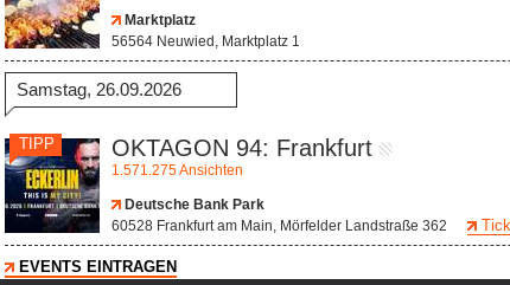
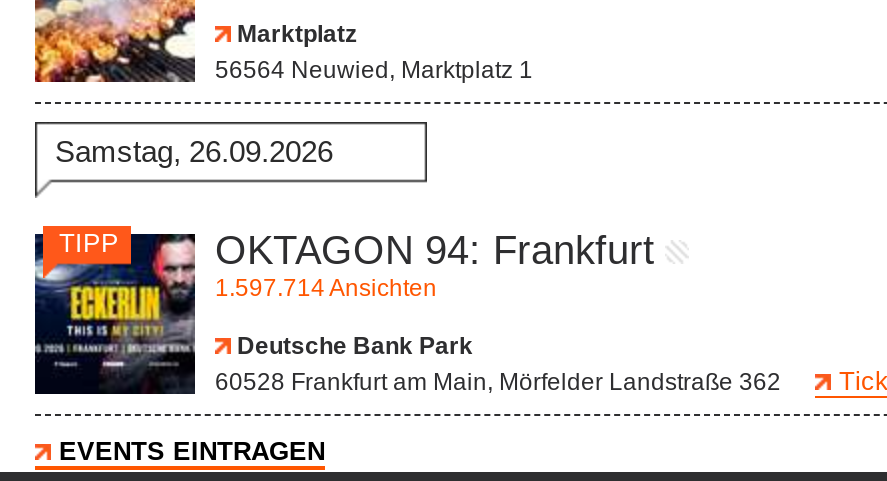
[111,162,243,179] 1.571.275 Ansichten -> [215,274,437,302] 1.597.714 Ansichten

